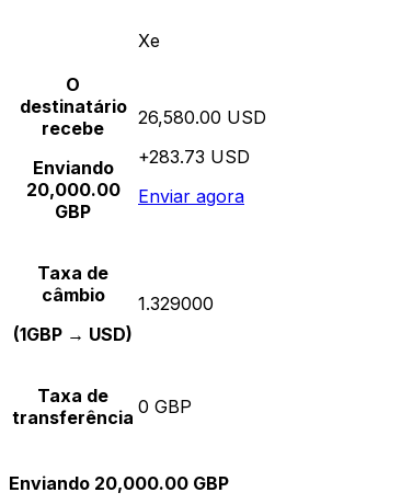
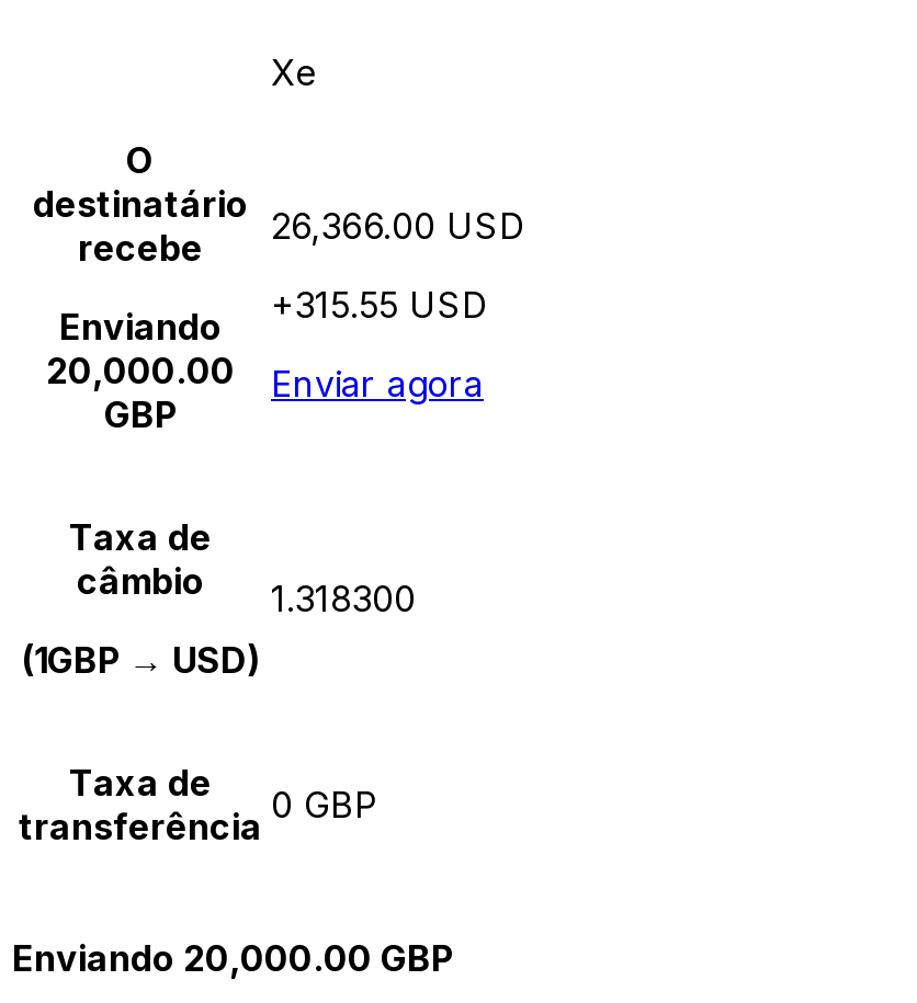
[19,95,266,139] destinatário recebe 26,580.00 USD -> [33,181,525,269] destinatário recebe 26,366.00 USD
[32,145,250,178] Enviando +283.73 USD -> [59,282,488,348] Enviando +315.55 USD
[41,283,214,314] câmbio 1.329000 -> [77,558,416,620] câmbio 1.318300

